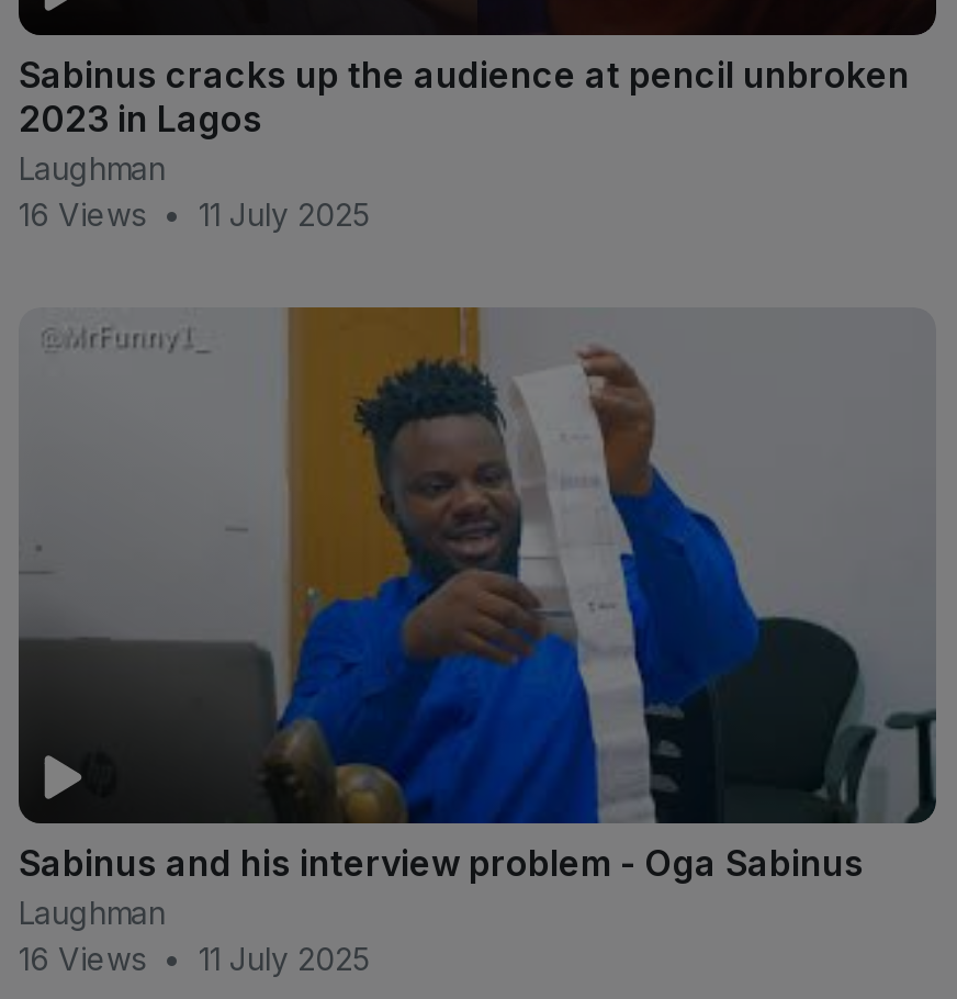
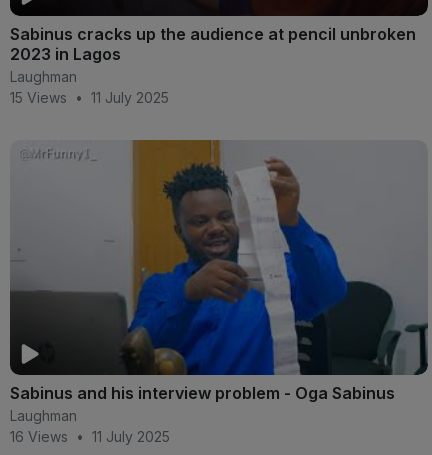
[19,195,370,232] 16 Views • 11 July 2025 -> [10,89,169,106] 15 Views • 11 July 2025

